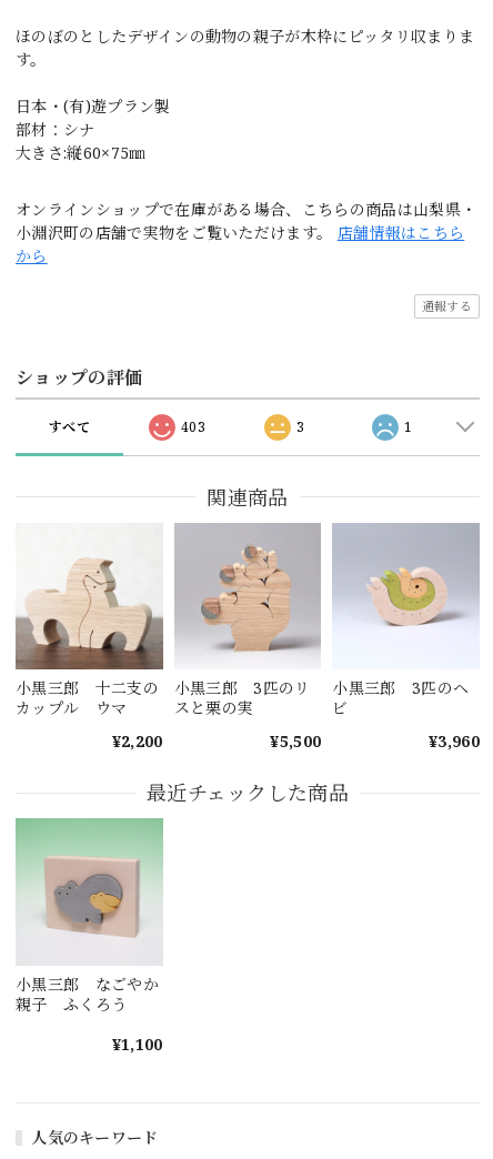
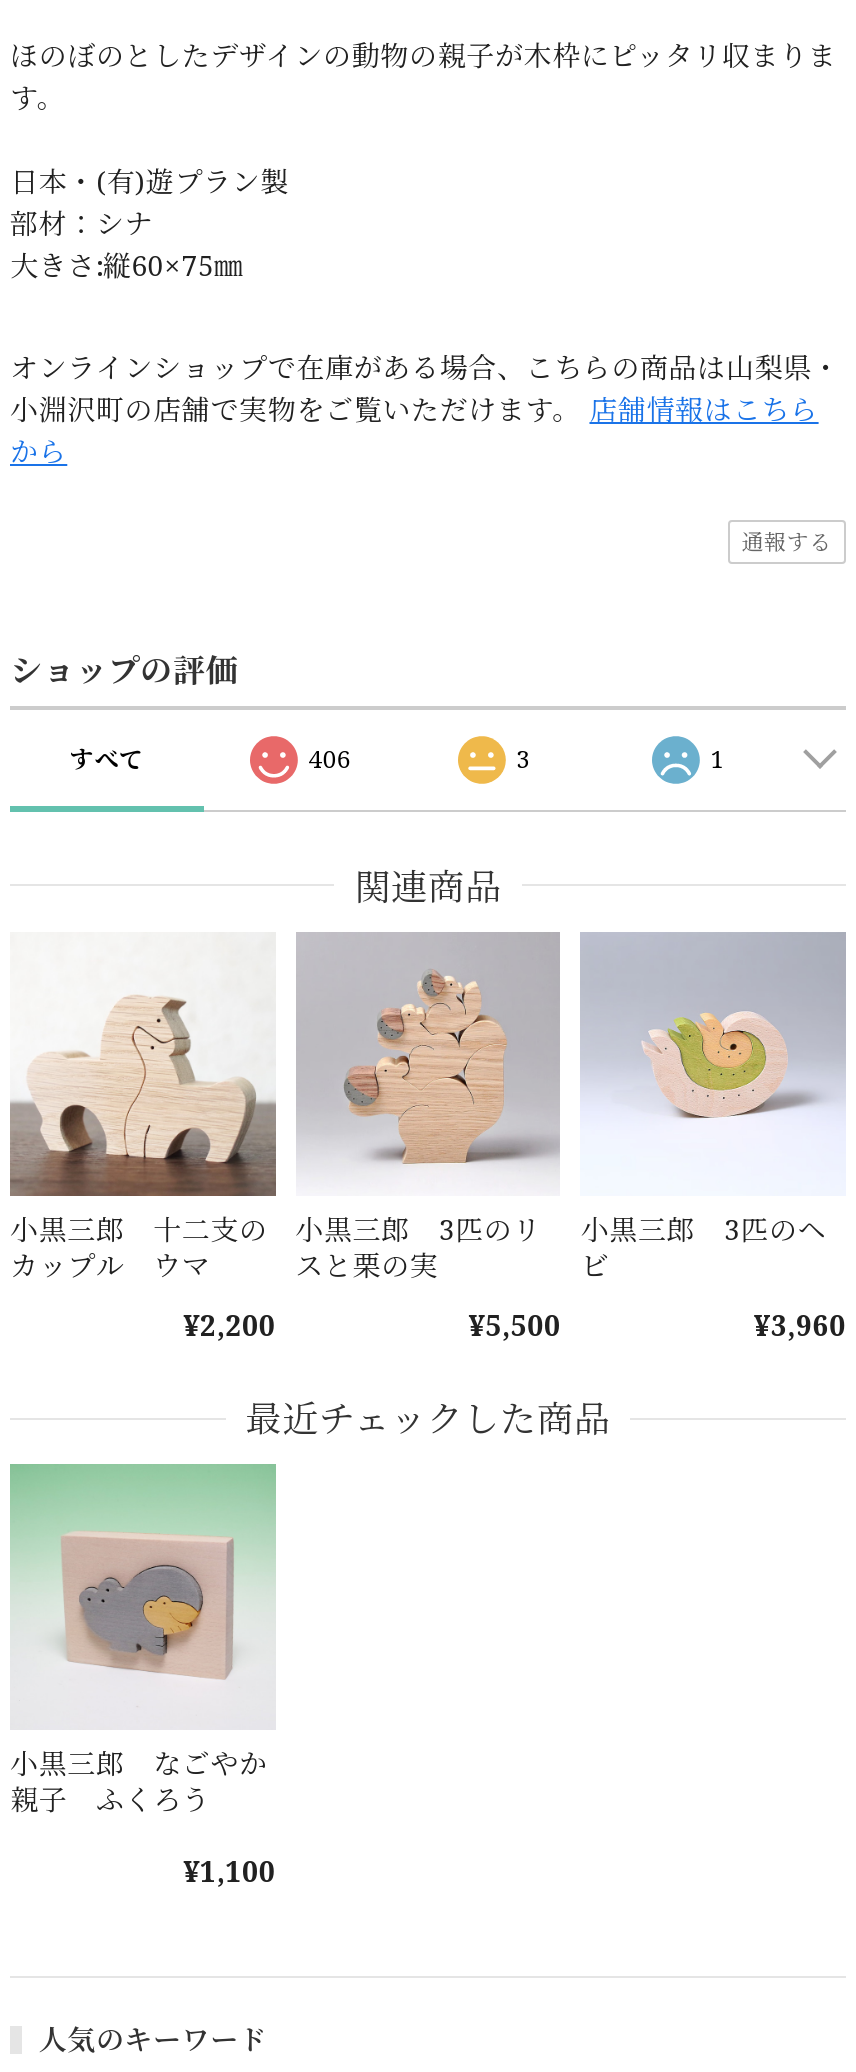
[181,417,205,436] 403 -> [308,741,352,775] 406

